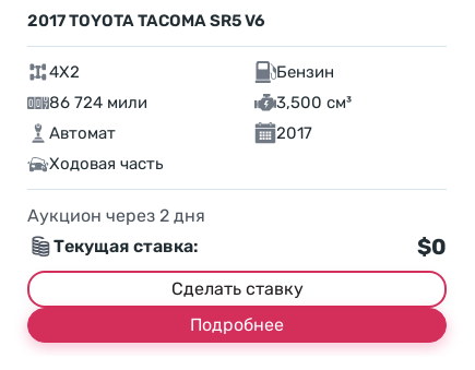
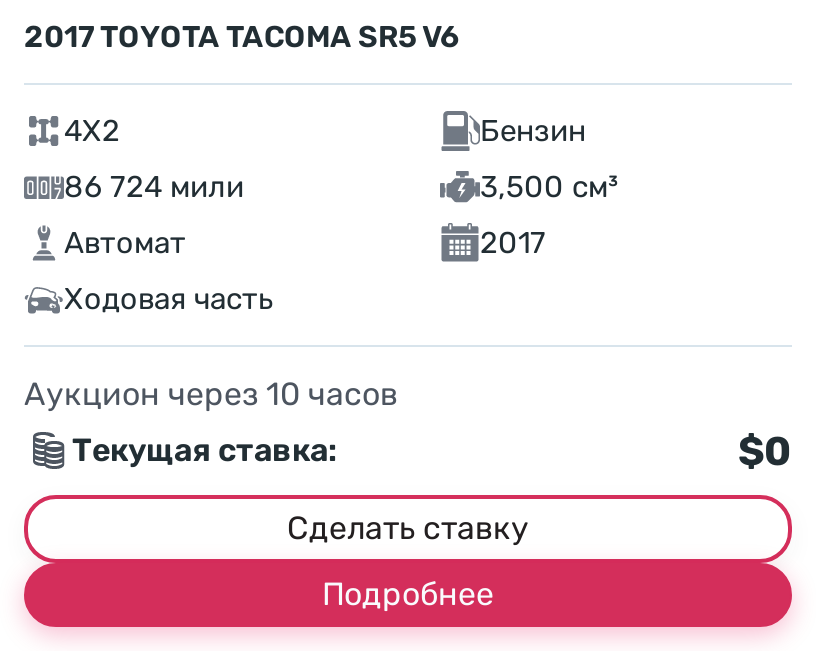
[27,206,205,226] Аукцион через 2 дня -> [24,376,398,414] Аукцион через 10 часов

